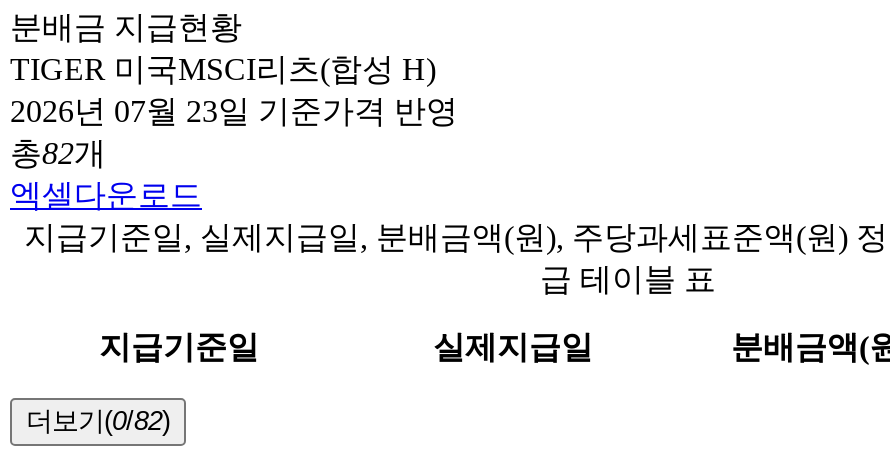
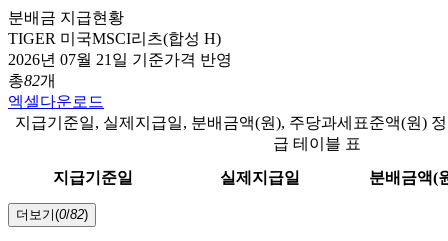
[10,94,458,128] 2026년 07월 23일 기준가격 반영 -> [8,51,232,68] 2026년 07월 21일 기준가격 반영

